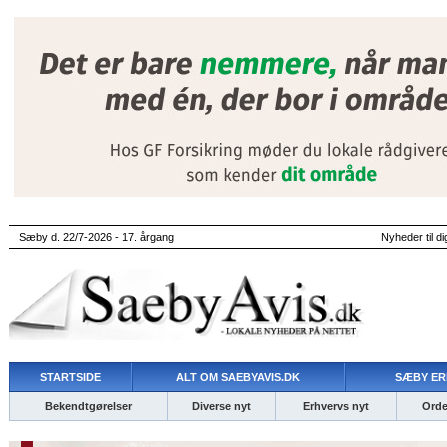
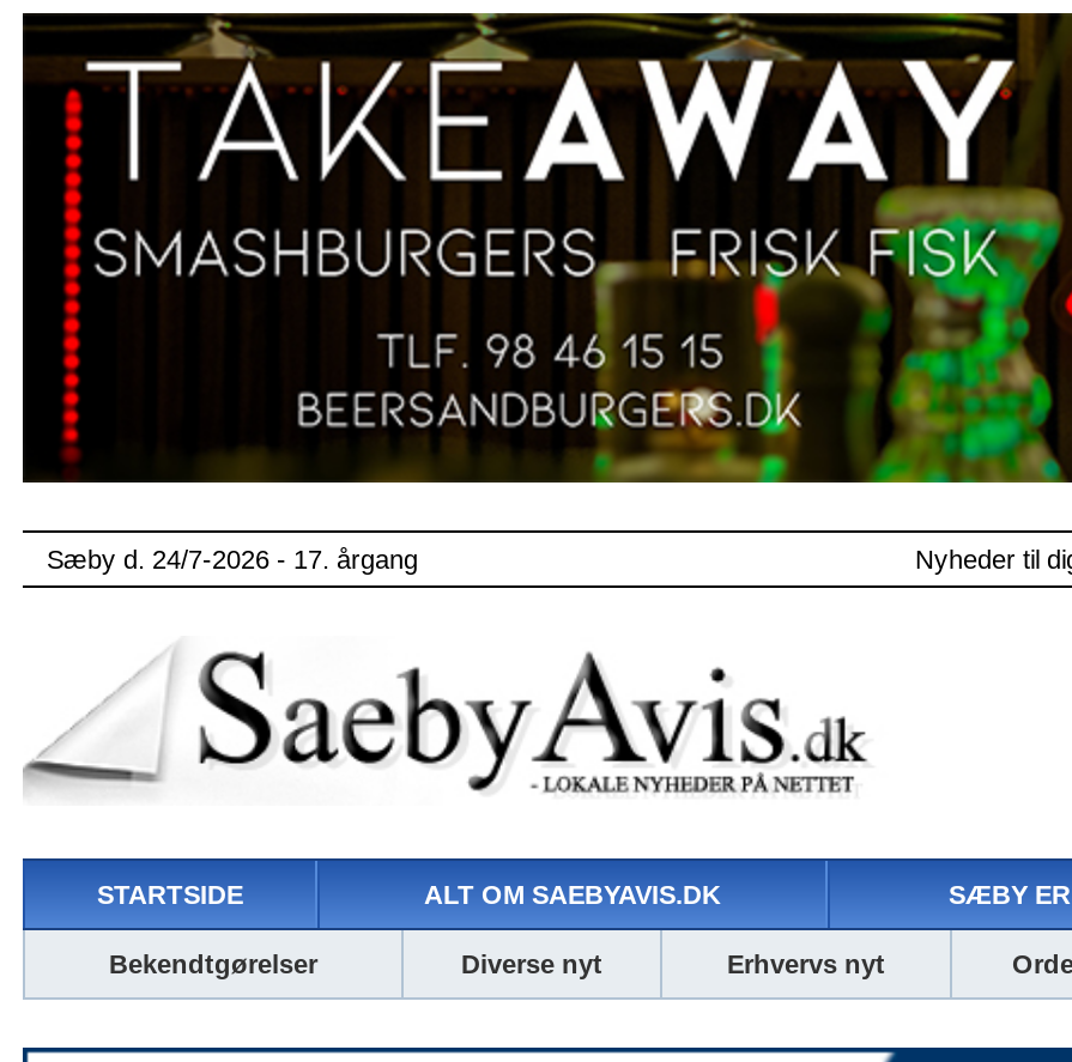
[9,9,444,243] [image] | Sæby d. 22/7-2026 - 17. årgang -> [20,11,1065,574] [image] | Sæby d. 24/7-2026 - 17. årgang

